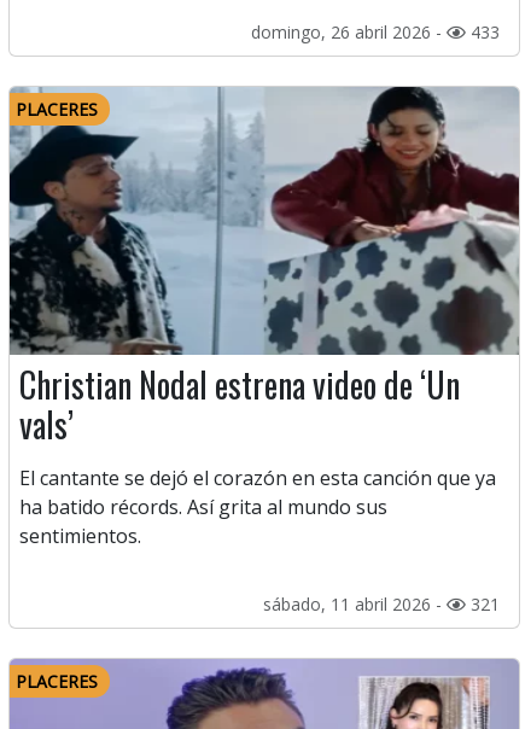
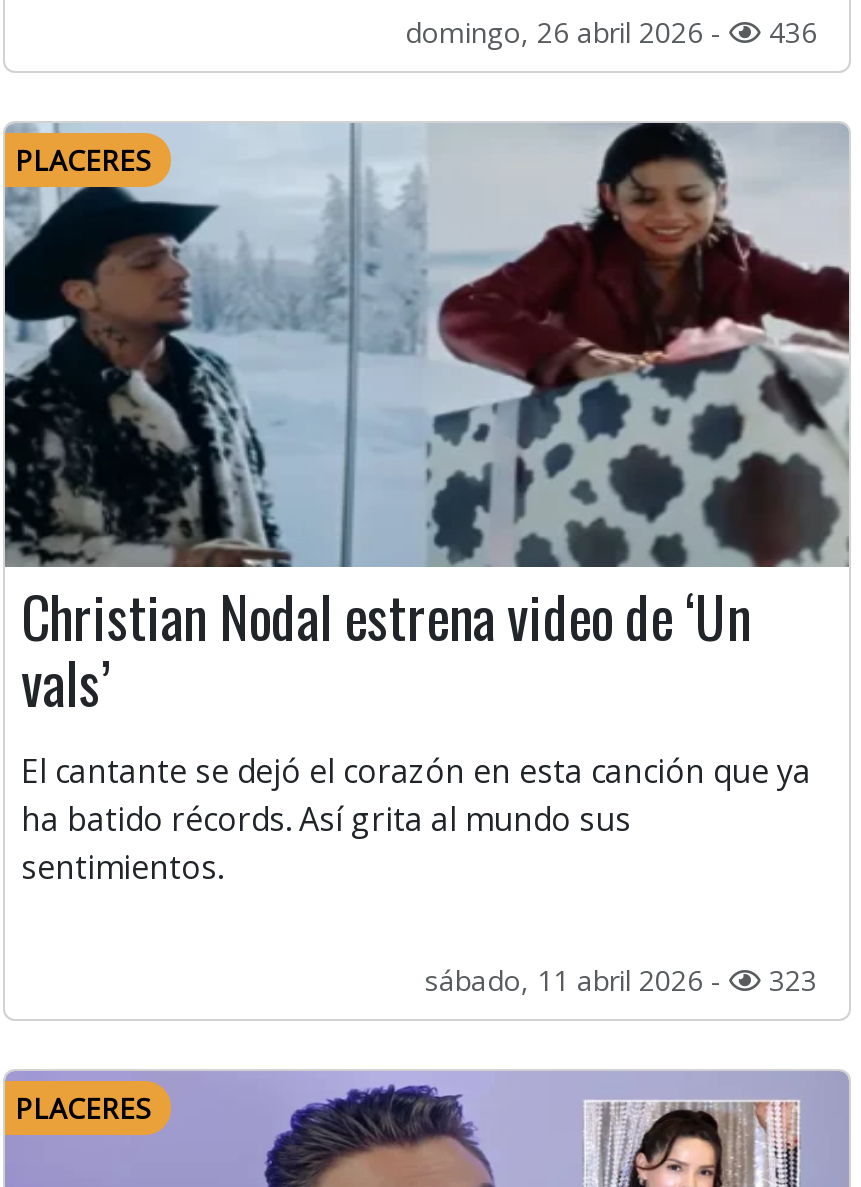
[251,21,500,43] domingo, 26 abril 2026 - 433 -> [405,13,817,51] domingo, 26 abril 2026 - 436
[263,593,500,616] sábado, 11 abril 2026 - 321 -> [425,961,817,999] sábado, 11 abril 2026 - 323

